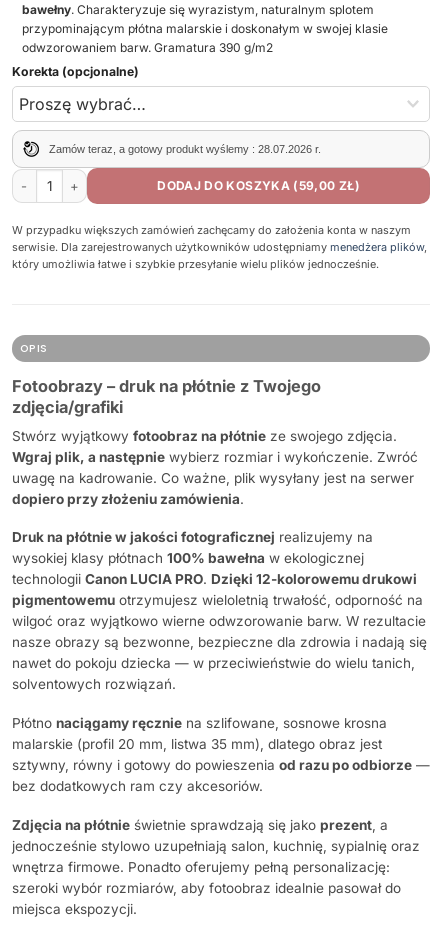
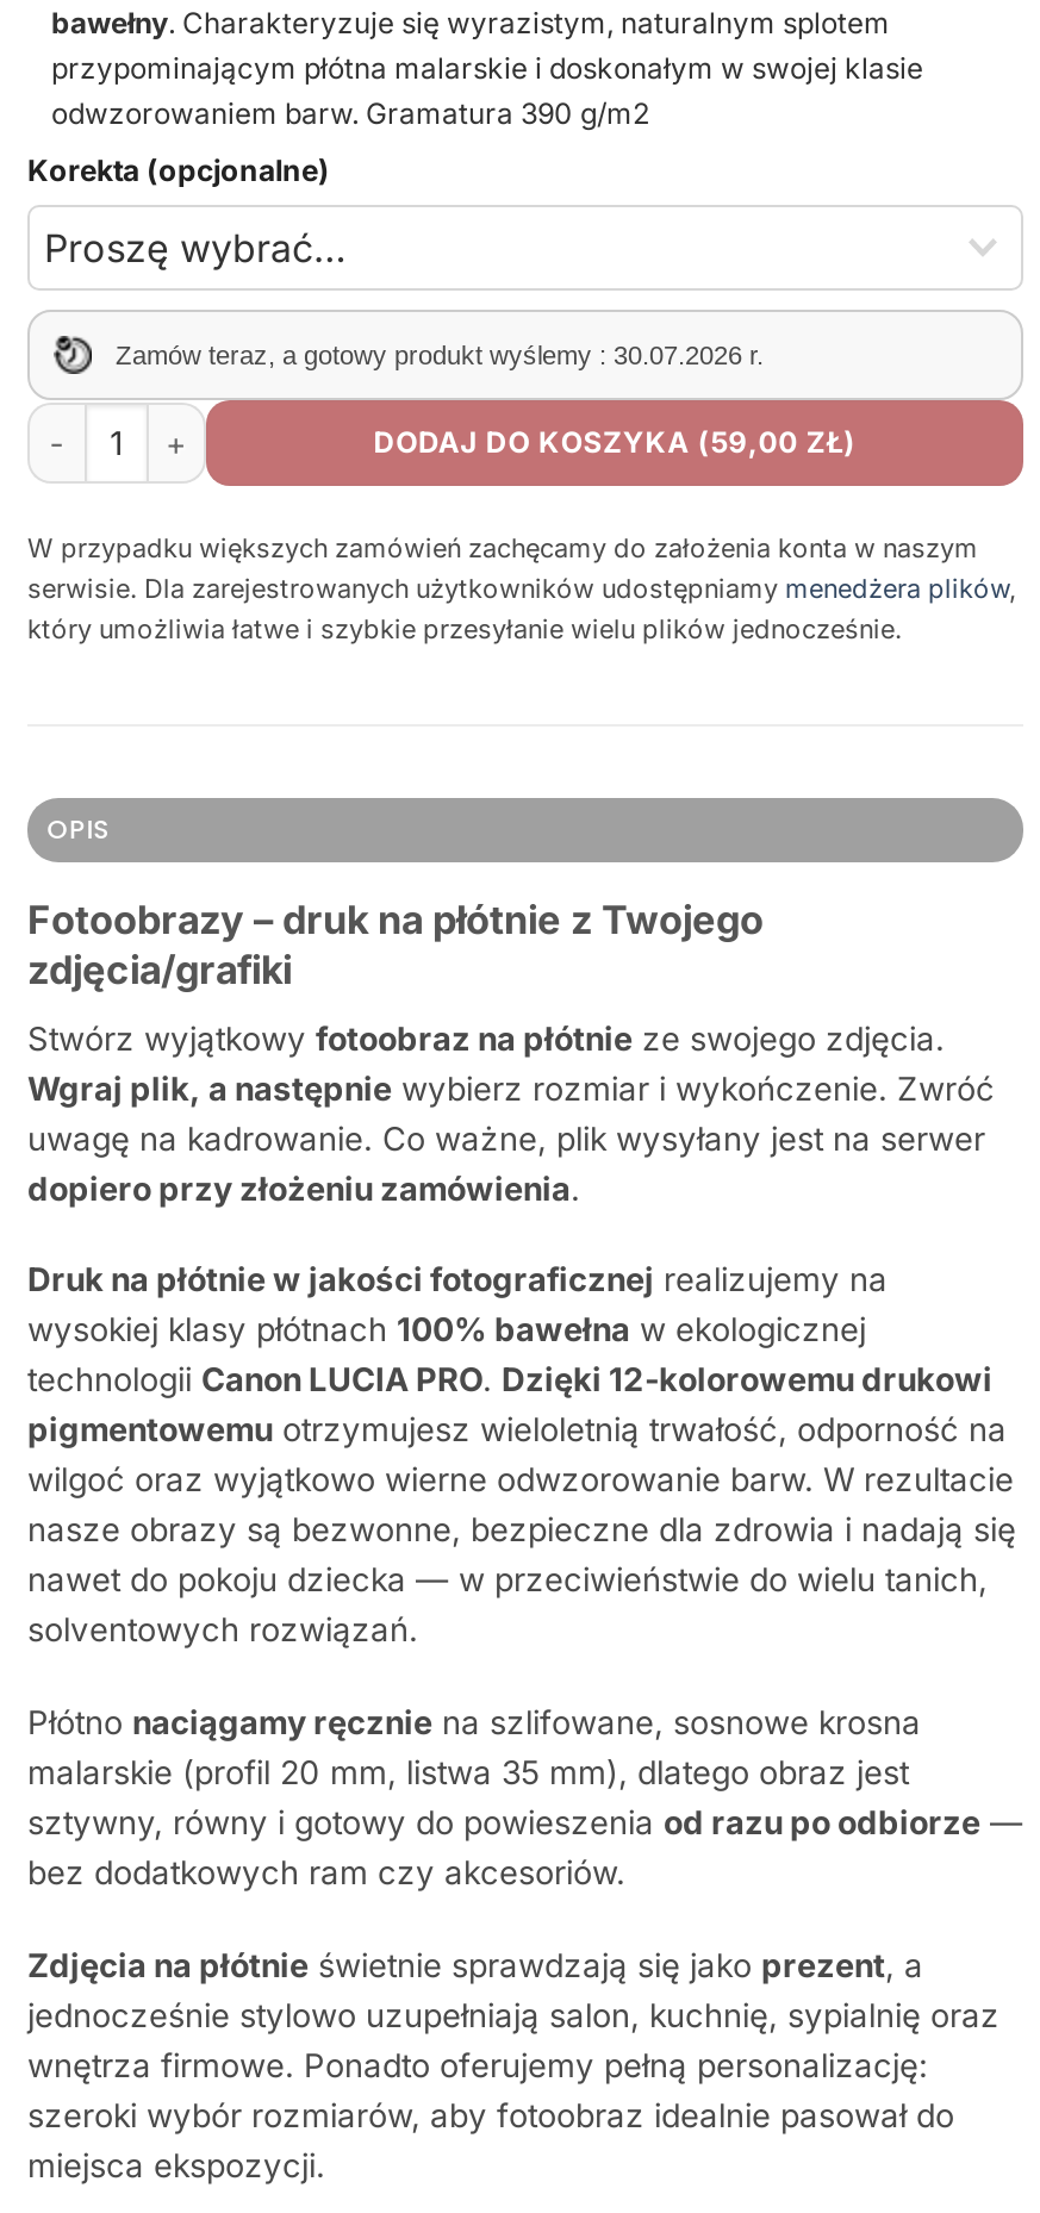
[49,143,321,155] Zamów teraz, a gotowy produkt wyślemy : 28.07.2026 r. -> [116,340,764,369] Zamów teraz, a gotowy produkt wyślemy : 30.07.2026 r.

